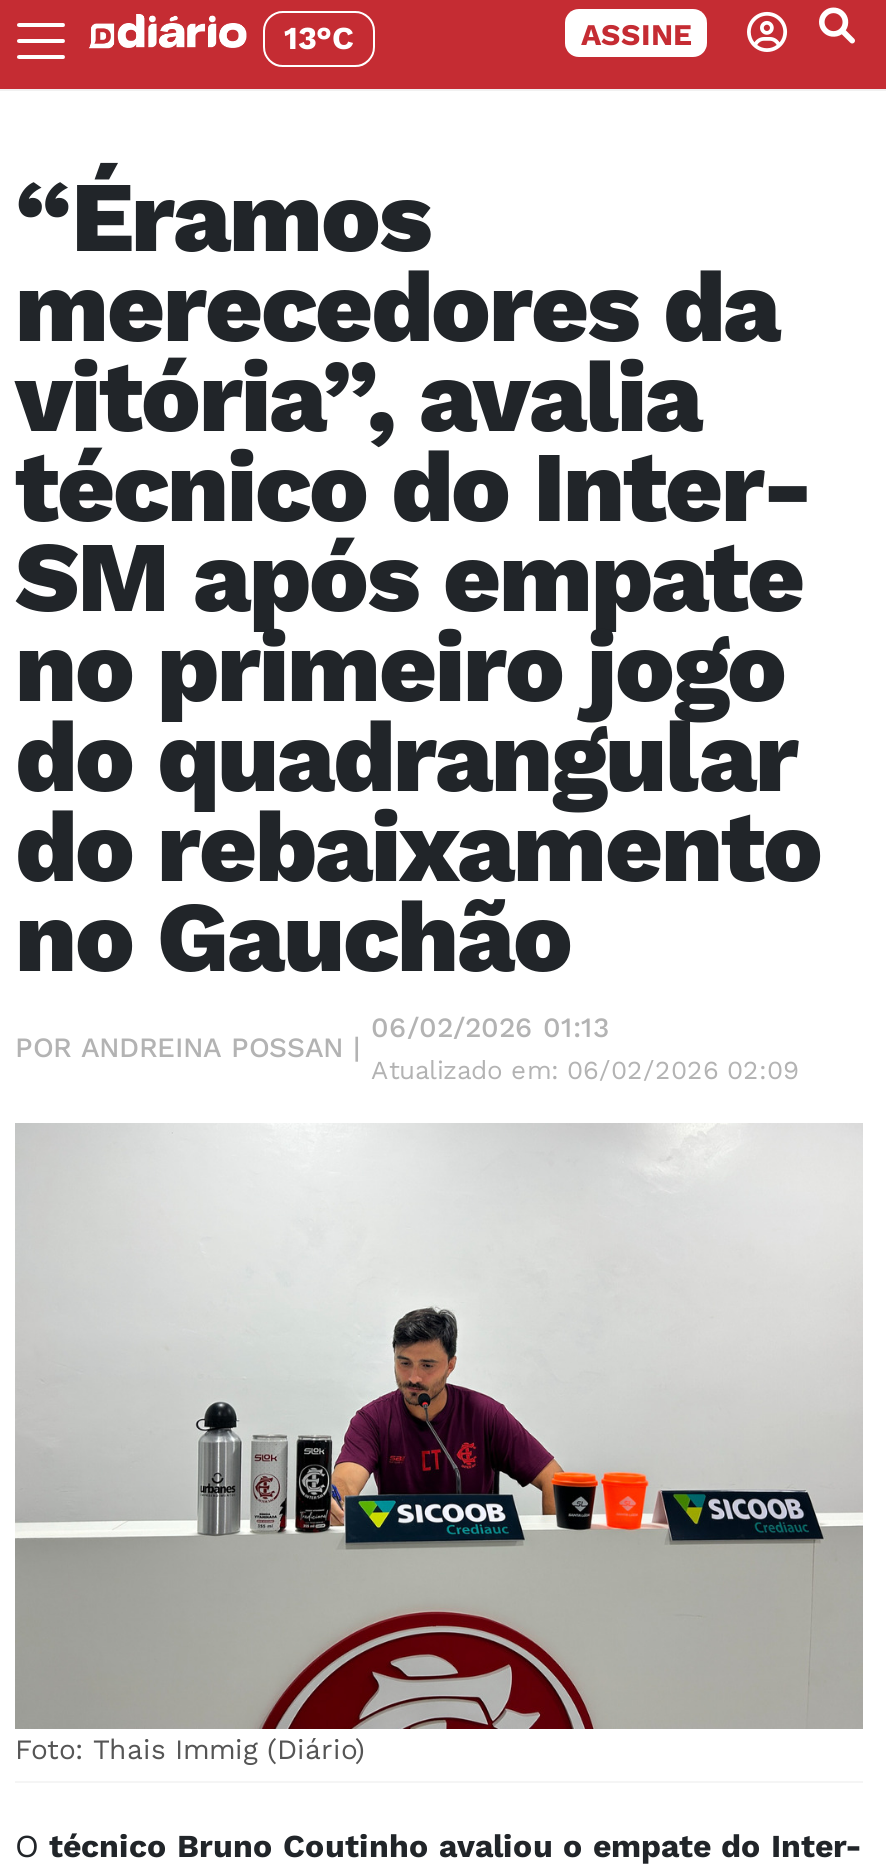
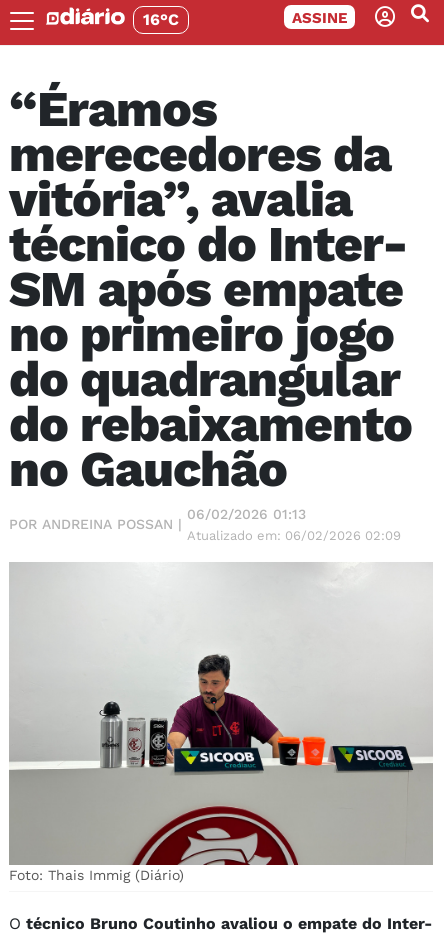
[284,19,354,57] 13°C -> [143,10,179,29] 16°C

